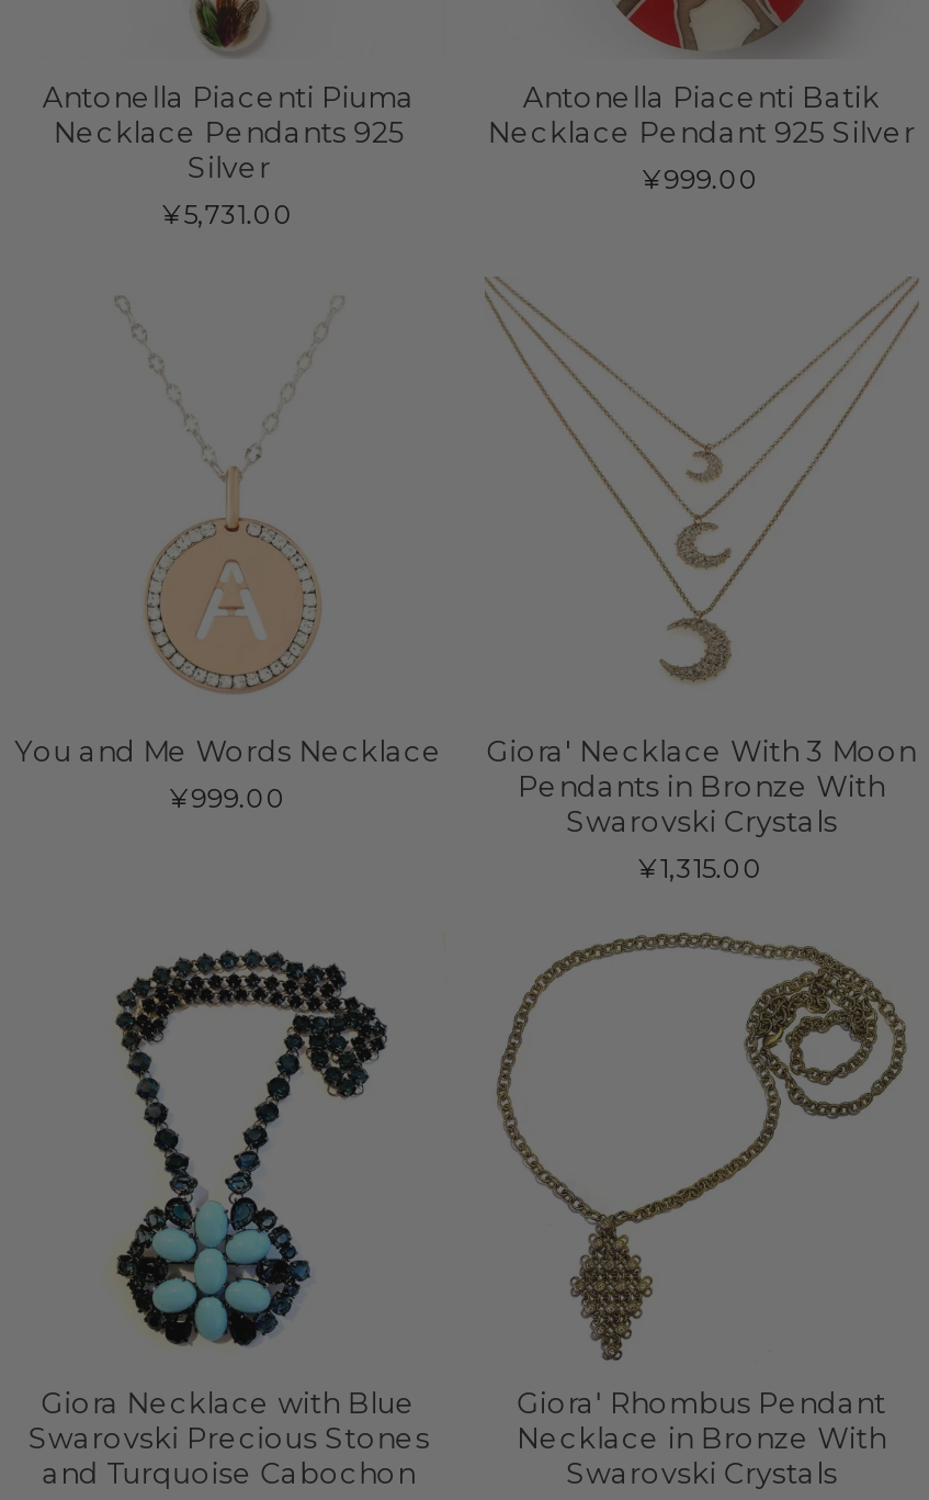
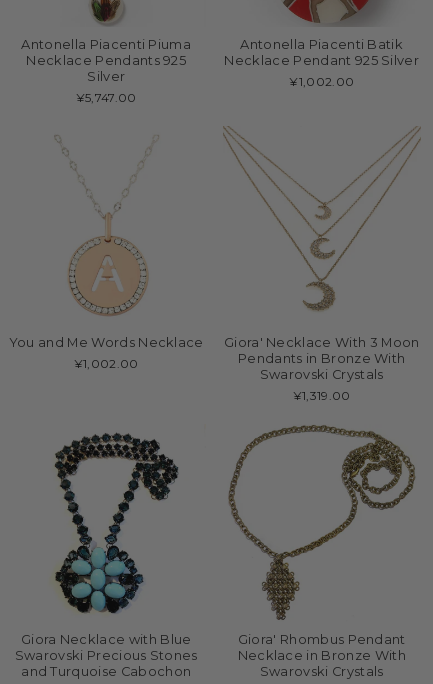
[643,162,760,195] ¥999.00 -> [289,74,354,89] ¥1,002.00
[163,198,294,230] ¥5,731.00 -> [76,90,137,105] ¥5,747.00
[170,780,287,813] ¥999.00 -> [74,355,139,370] ¥1,002.00
[639,850,764,883] ¥1,315.00 -> [293,387,351,402] ¥1,319.00

